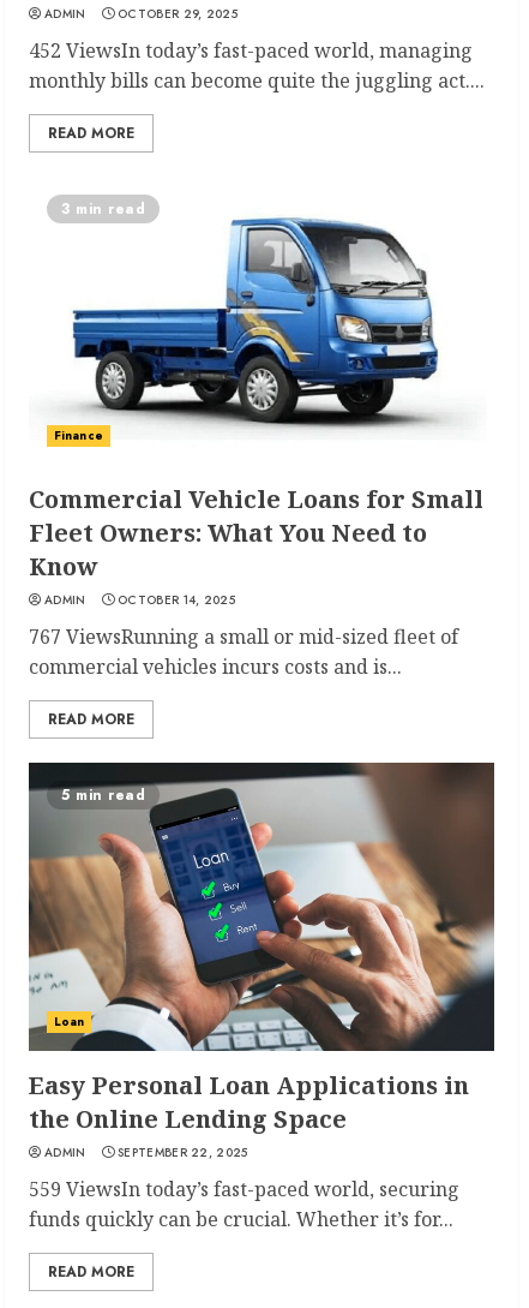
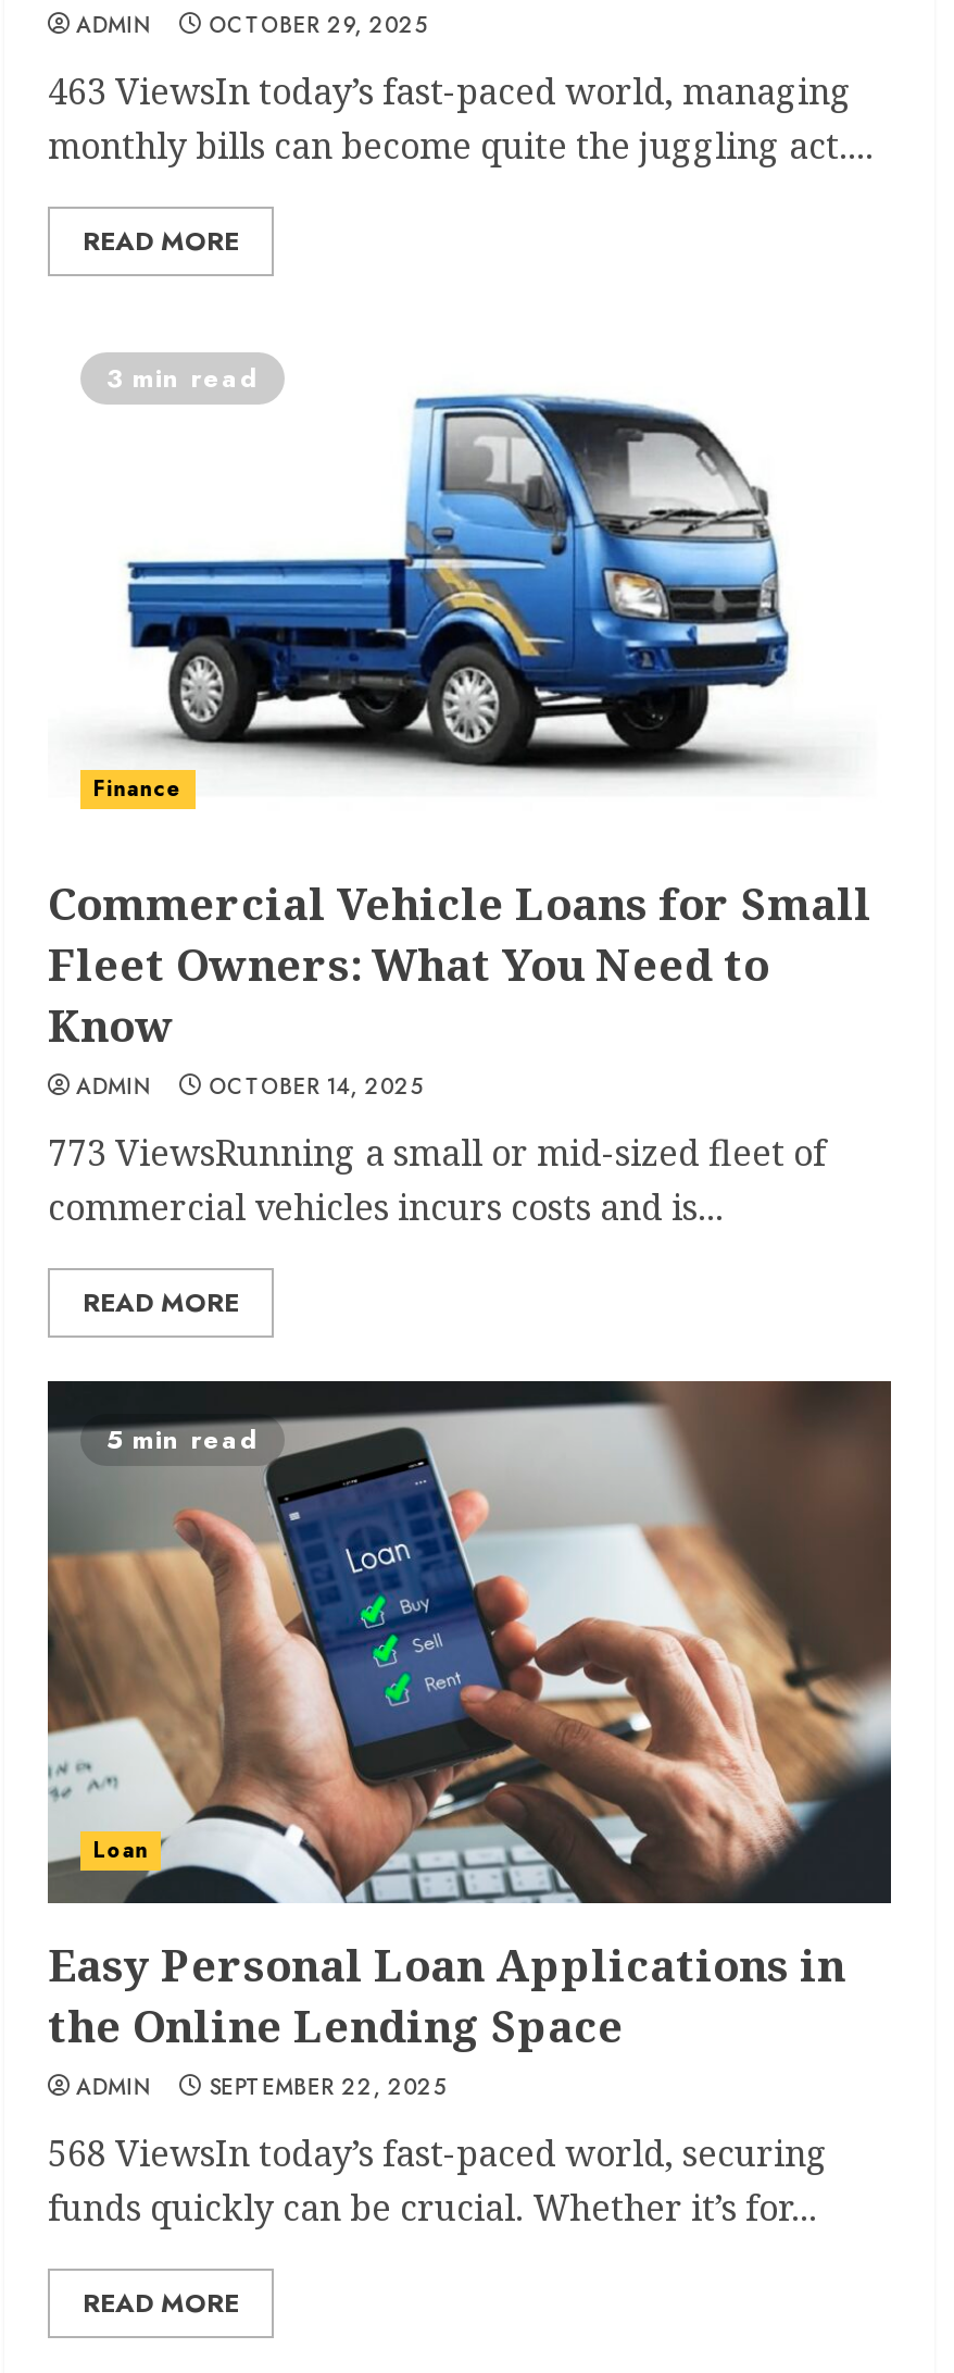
[29,37,473,64] 452 ViewsIn today’s fast-paced world, managing -> [48,67,852,115] 463 ViewsIn today’s fast-paced world, managing
[29,623,458,650] 767 ViewsRunning a small or mid-sized fleet of -> [48,1129,826,1177] 773 ViewsRunning a small or mid-sized fleet of
[29,1176,459,1202] 559 ViewsIn today’s fast-paced world, securing -> [48,2129,828,2177] 568 ViewsIn today’s fast-paced world, securing

